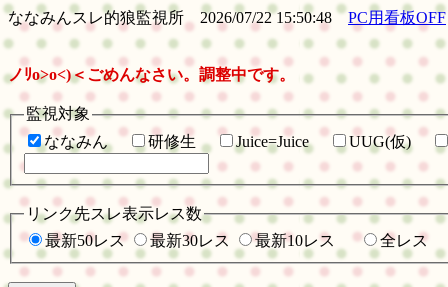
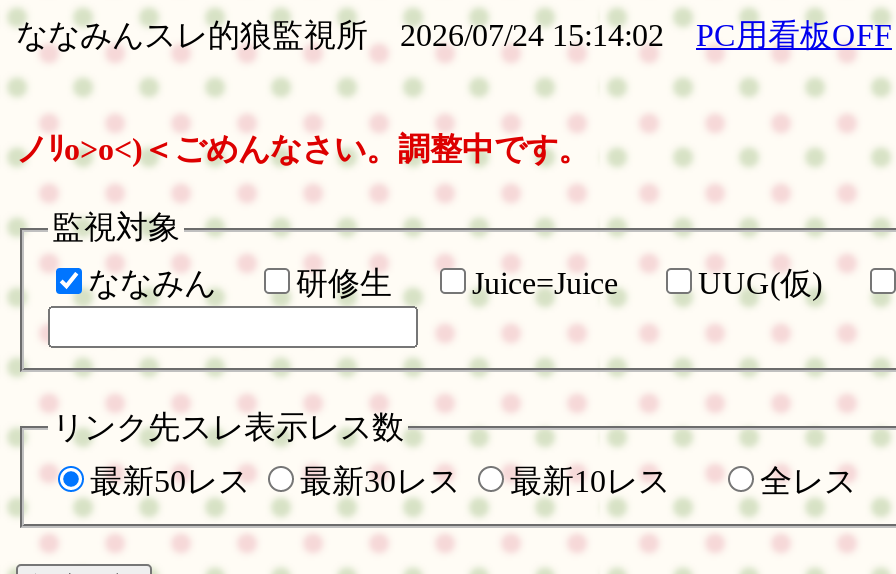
[8,9,446,26] ななみんスレ的狼監視所 2026/07/22 15:50:48 PC用看板OFF -> [16,18,892,52] ななみんスレ的狼監視所 2026/07/24 15:14:02 PC用看板OFF

